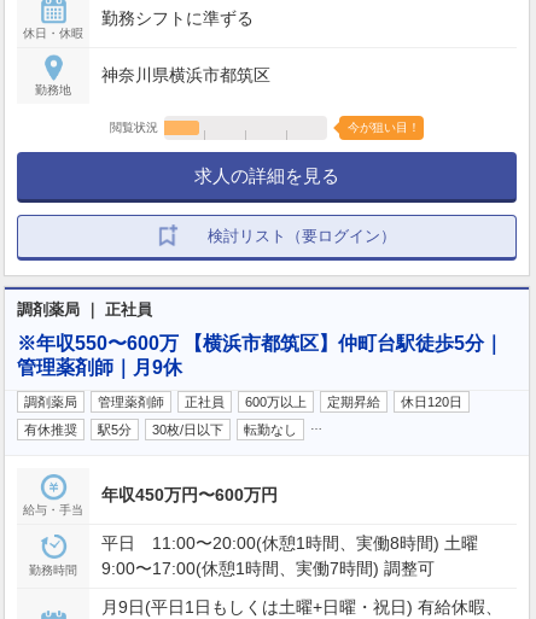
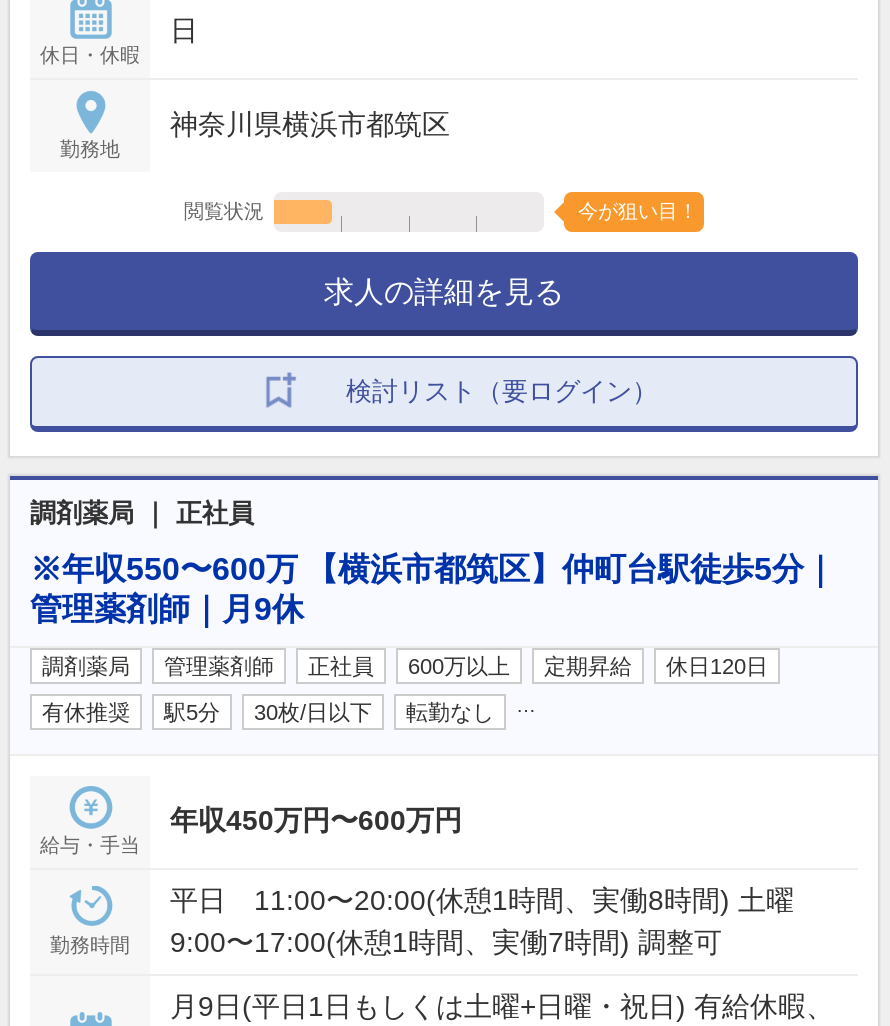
[101,8,254,27] 勤務シフトに準ずる -> [170,13,198,45] 日

